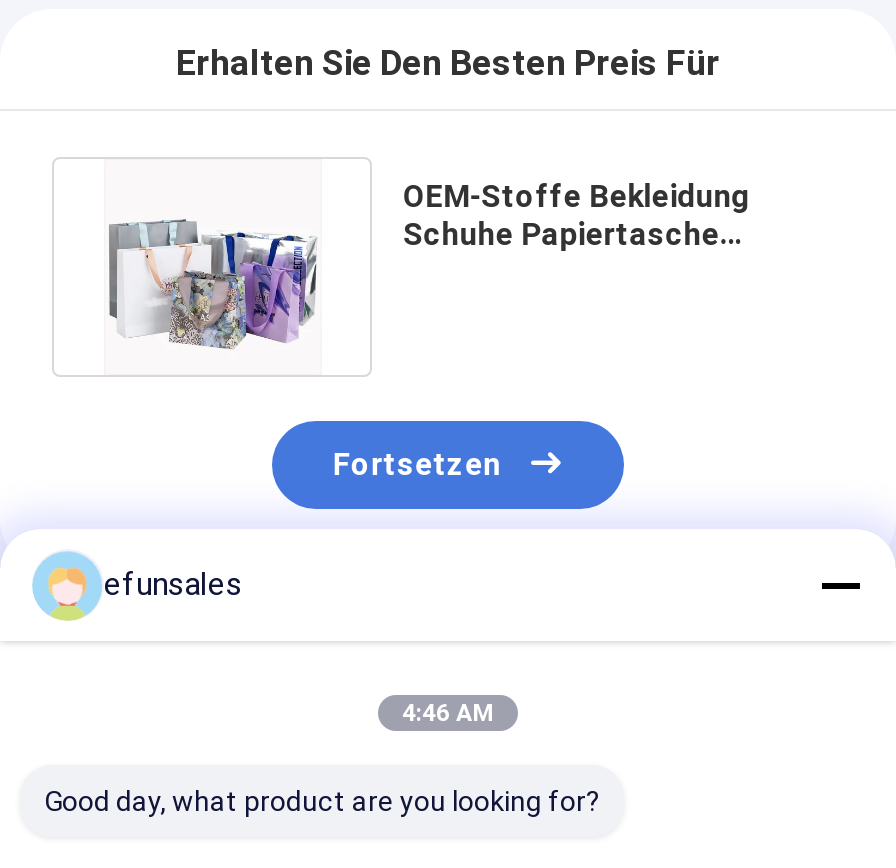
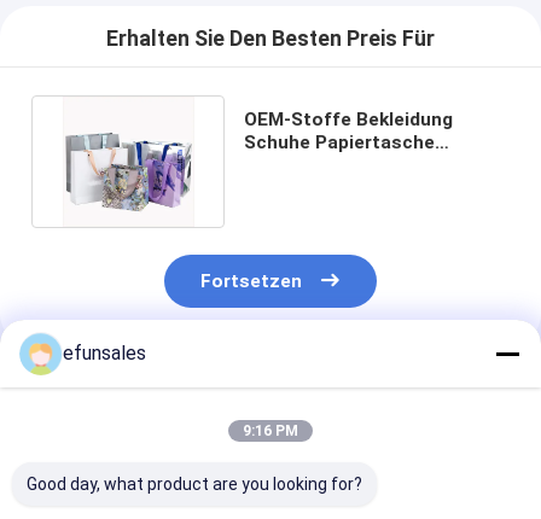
[402,699,494,727] 4:46 AM -> [243,422,298,439] 9:16 PM

